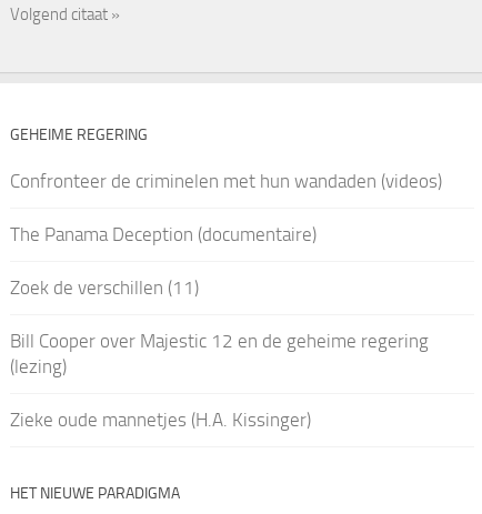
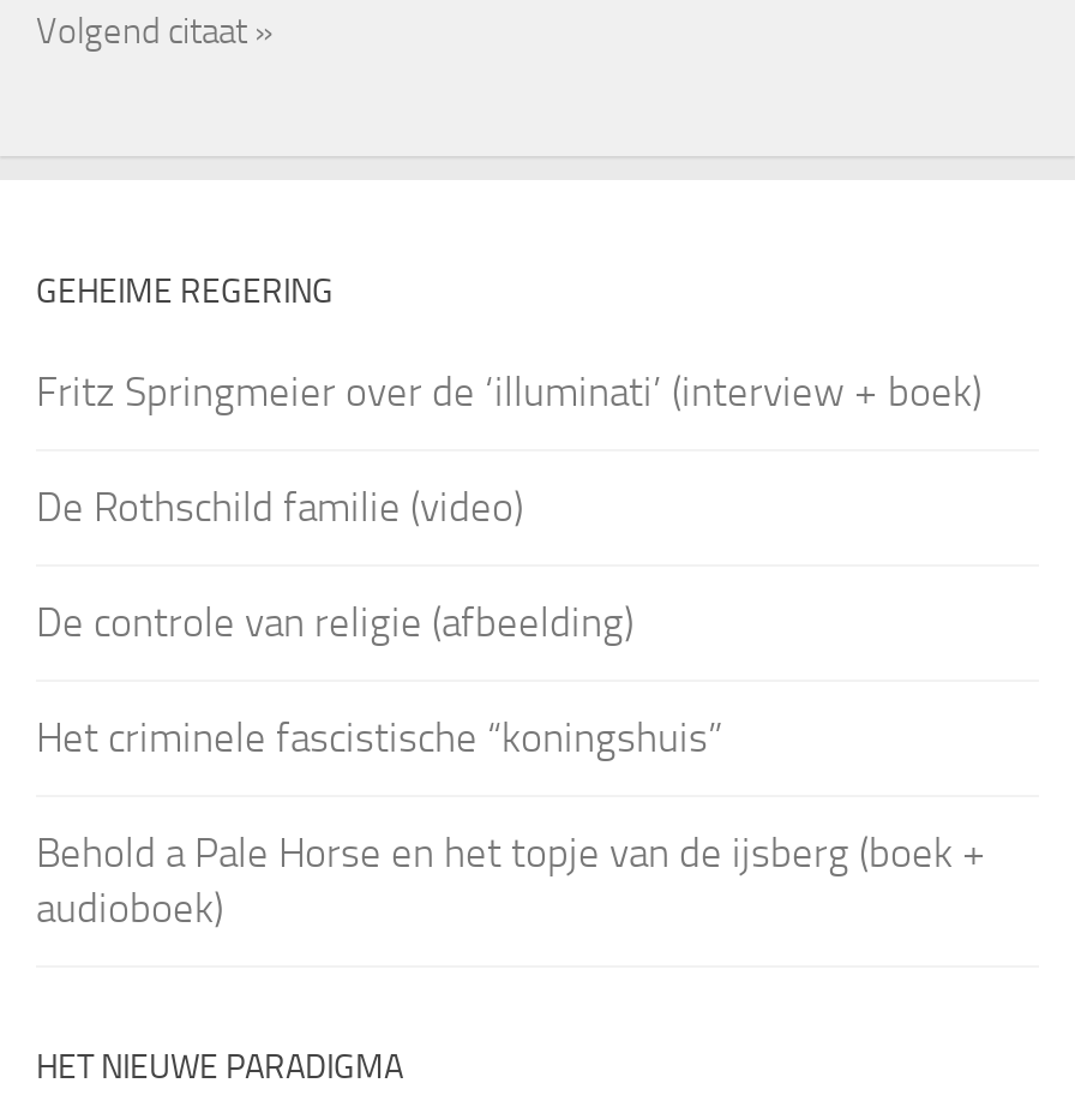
[10,169,442,192] Confronteer de criminelen met hun wandaden (videos) -> [36,366,981,414] Fritz Springmeier over de ‘illuminati’ (interview + boek)
[10,223,317,245] The Panama Deception (documentaire) -> [36,482,523,530] De Rothschild familie (video)
[10,276,199,298] Zoek de verschillen (11) -> [36,597,633,645] De controle van religie (afbeelding)
[10,329,429,377] Bill Cooper over Majestic 12 en de geheime regering | (lezing) -> [36,712,722,760] Het criminele fascistische “koningshuis”
[10,408,311,430] Zieke oude mannetjes (H.A. Kissinger) -> [36,827,986,931] Behold a Pale Horse en het topje van de ijsberg (boek + | audioboek)

